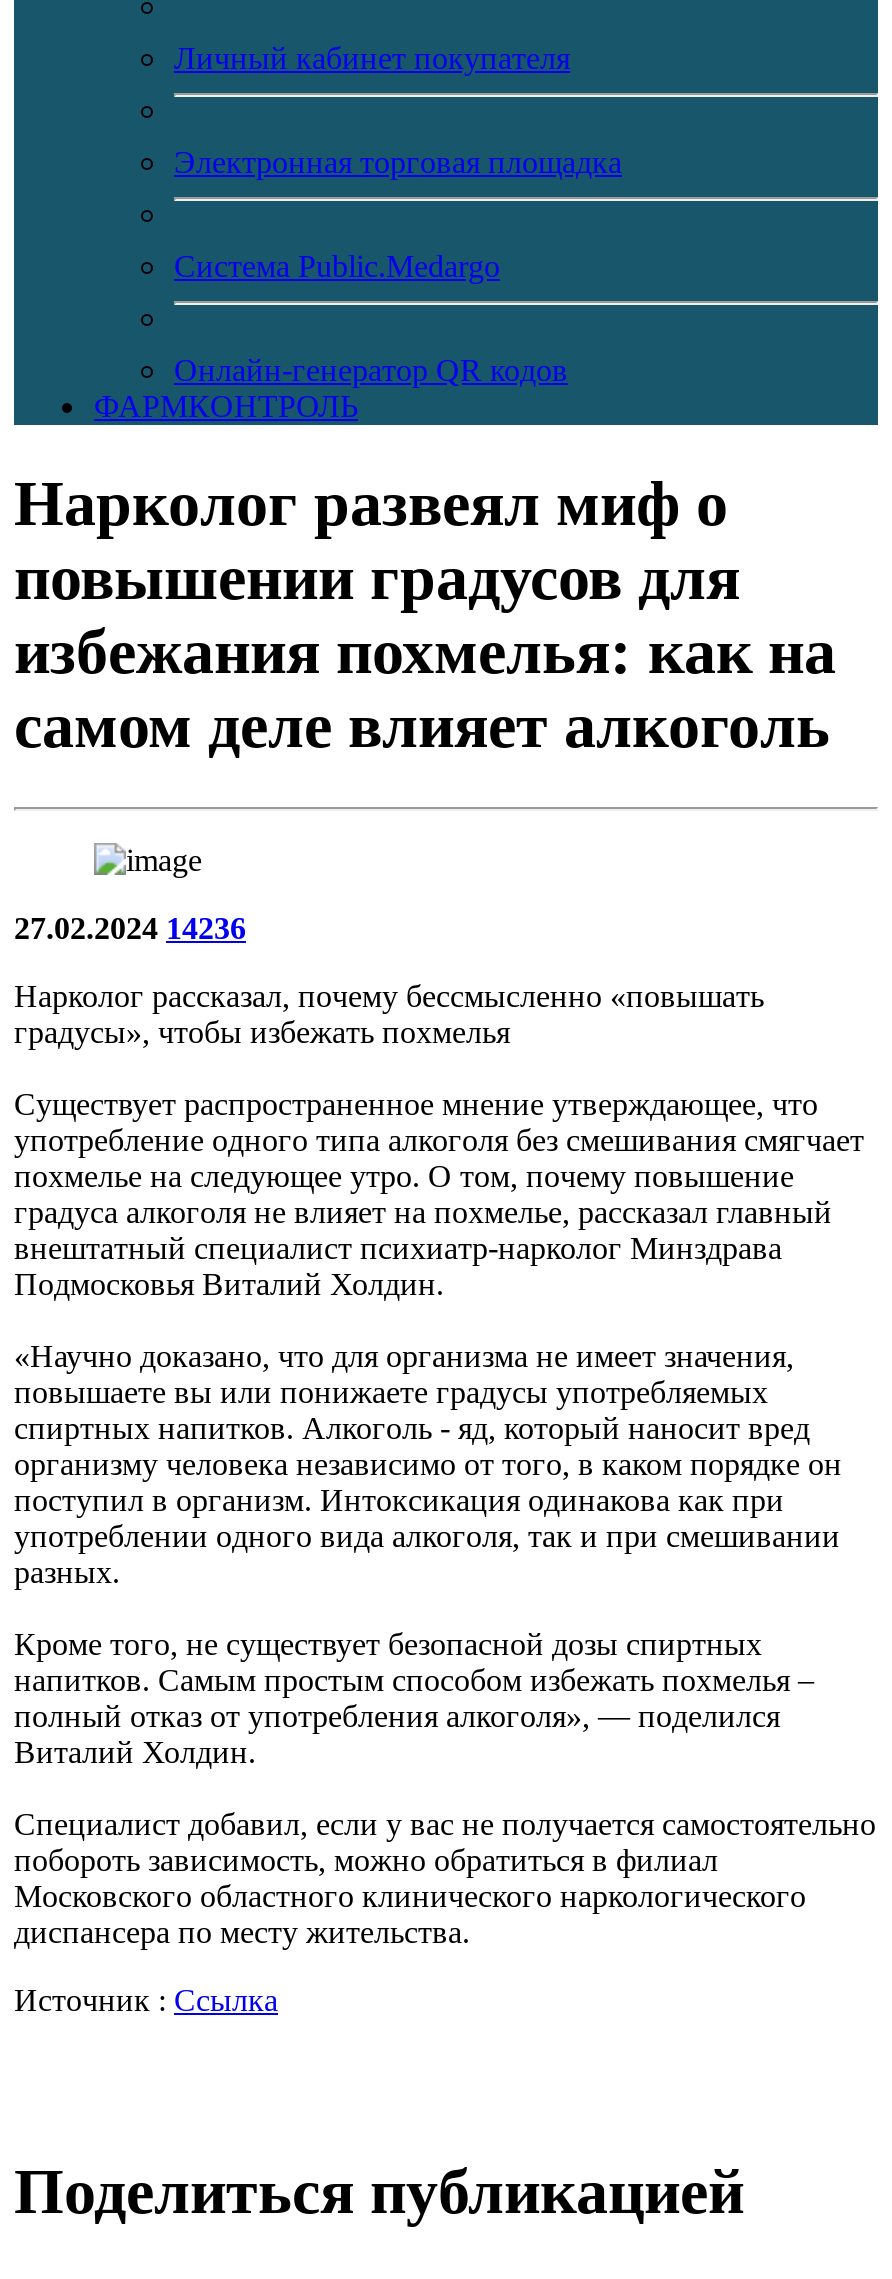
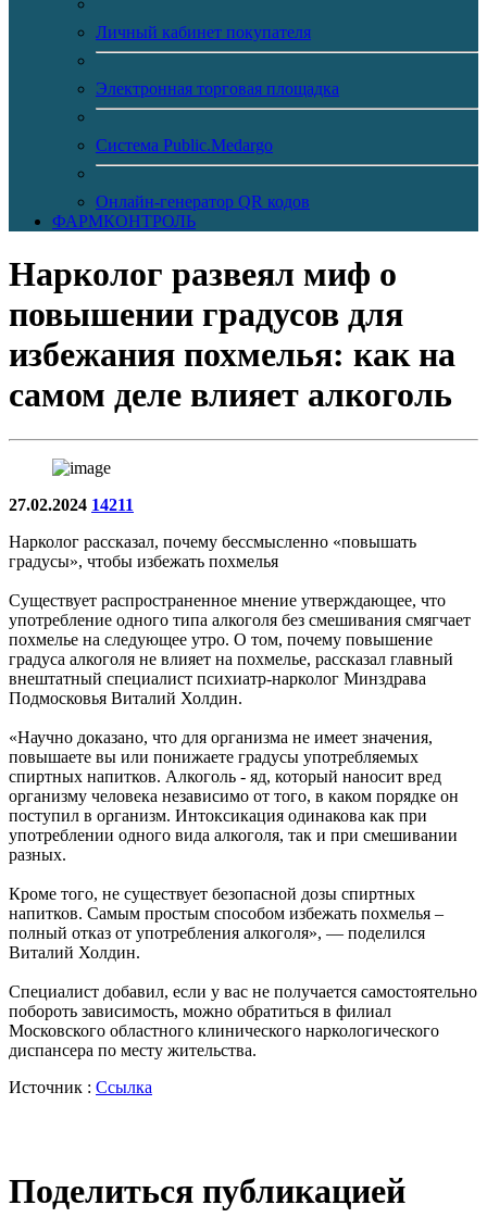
[14,911,246,945] 27.02.2024 14236 -> [9,495,134,514] 27.02.2024 14211

